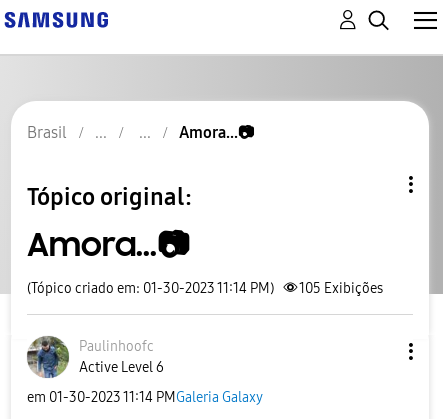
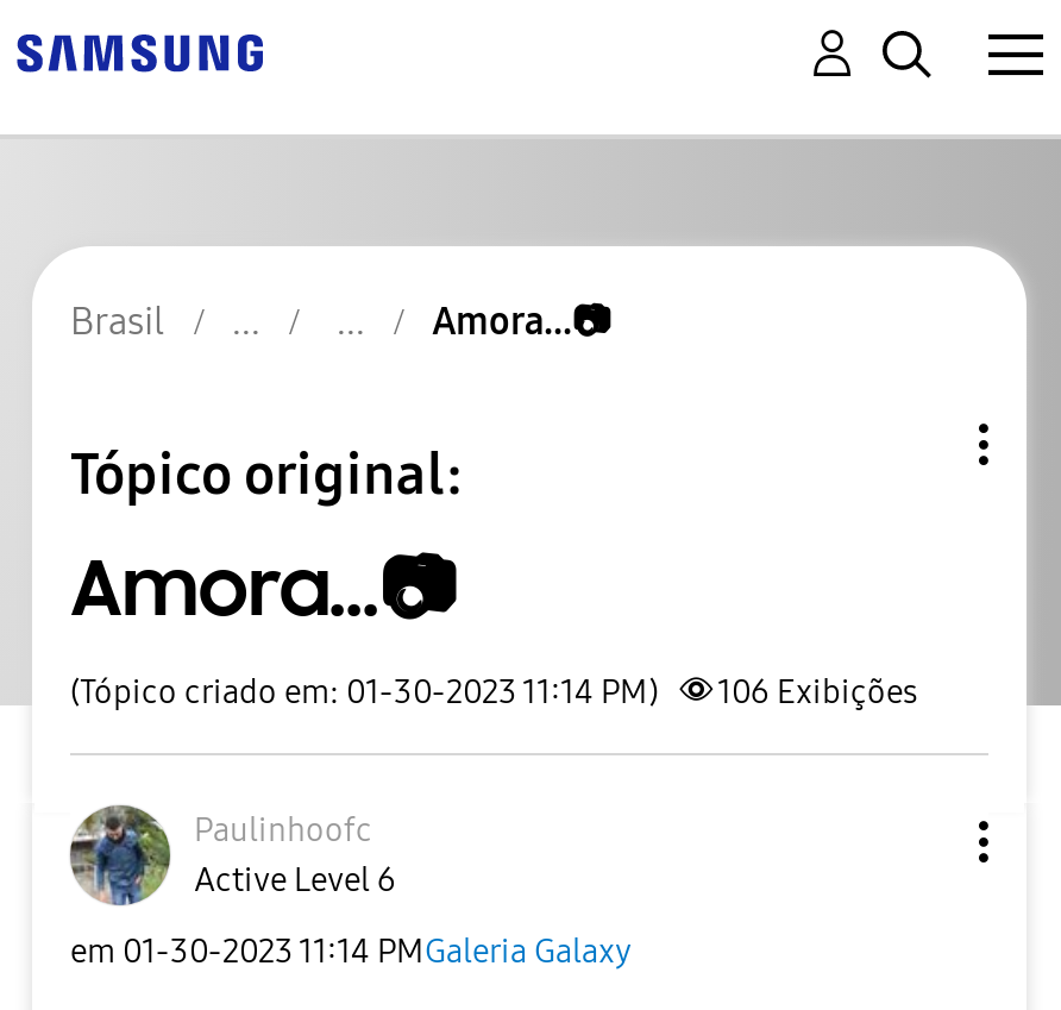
[27,280,383,297] (Tópico criado em: 01-30-2023 11:14 PM) 105 Exibições -> [70,672,917,713] (Tópico criado em: 01-30-2023 11:14 PM) 106 Exibições

